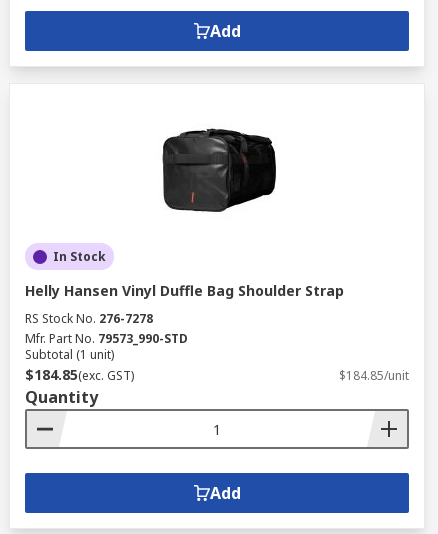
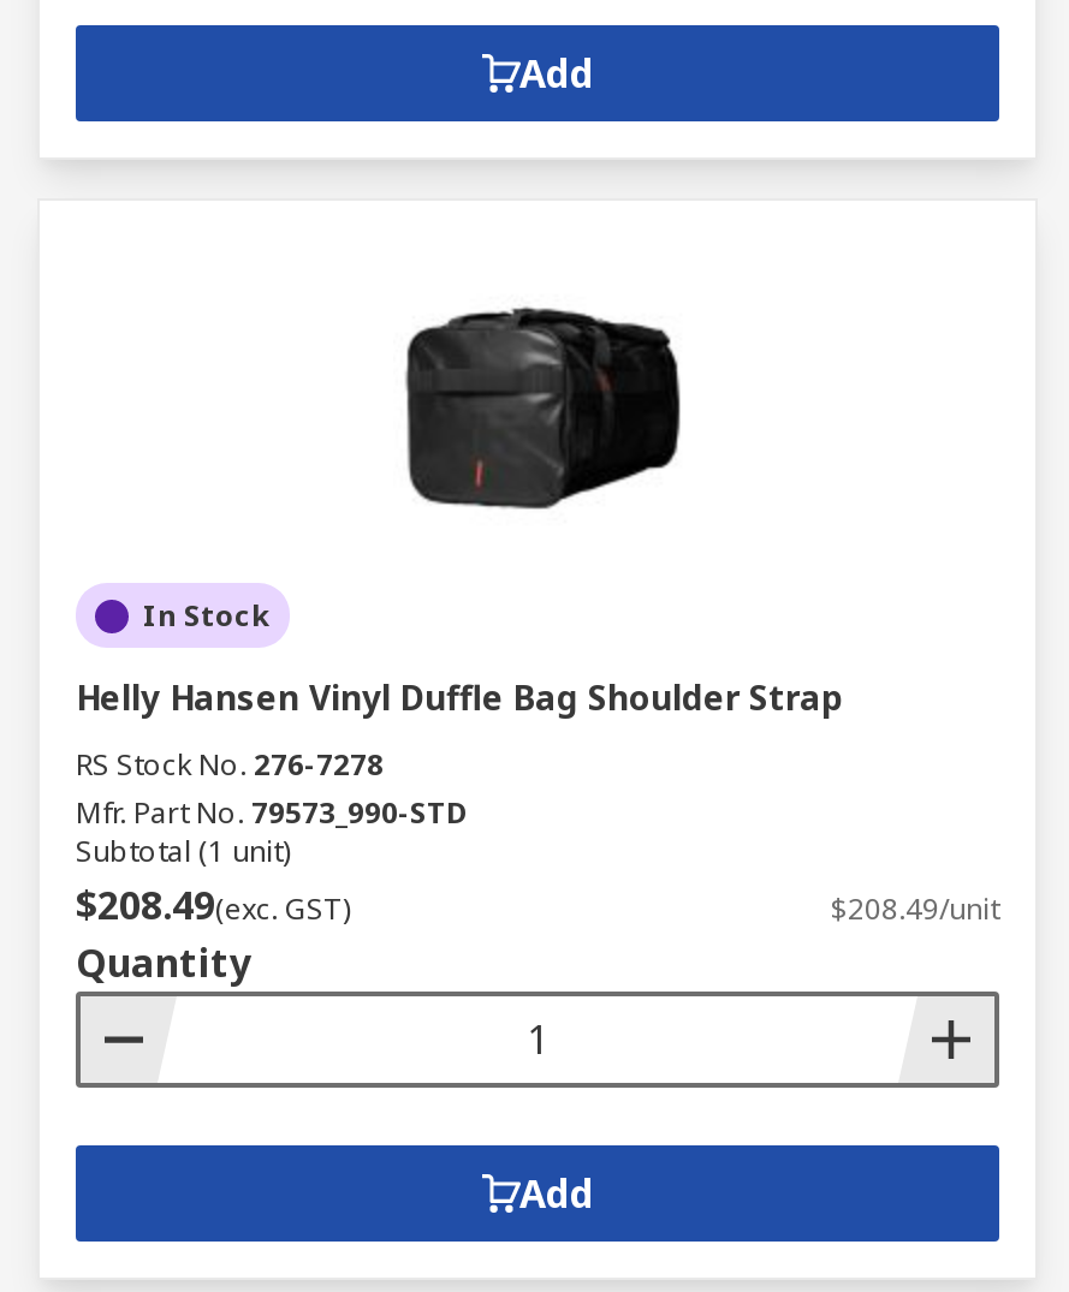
[25,365,409,384] $184.85(exc. GST) | $184.85/unit -> [76,879,999,931] $208.49(exc. GST) | $208.49/unit

